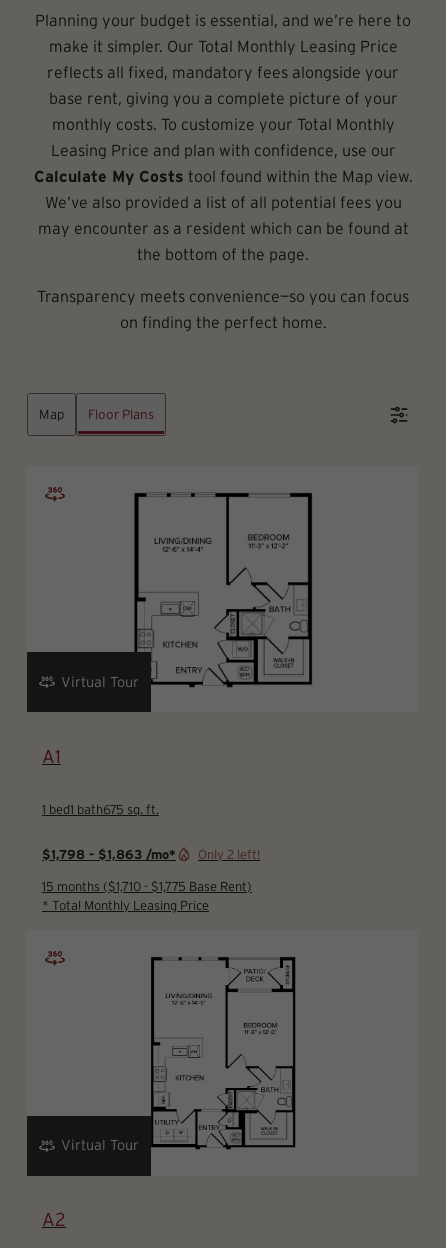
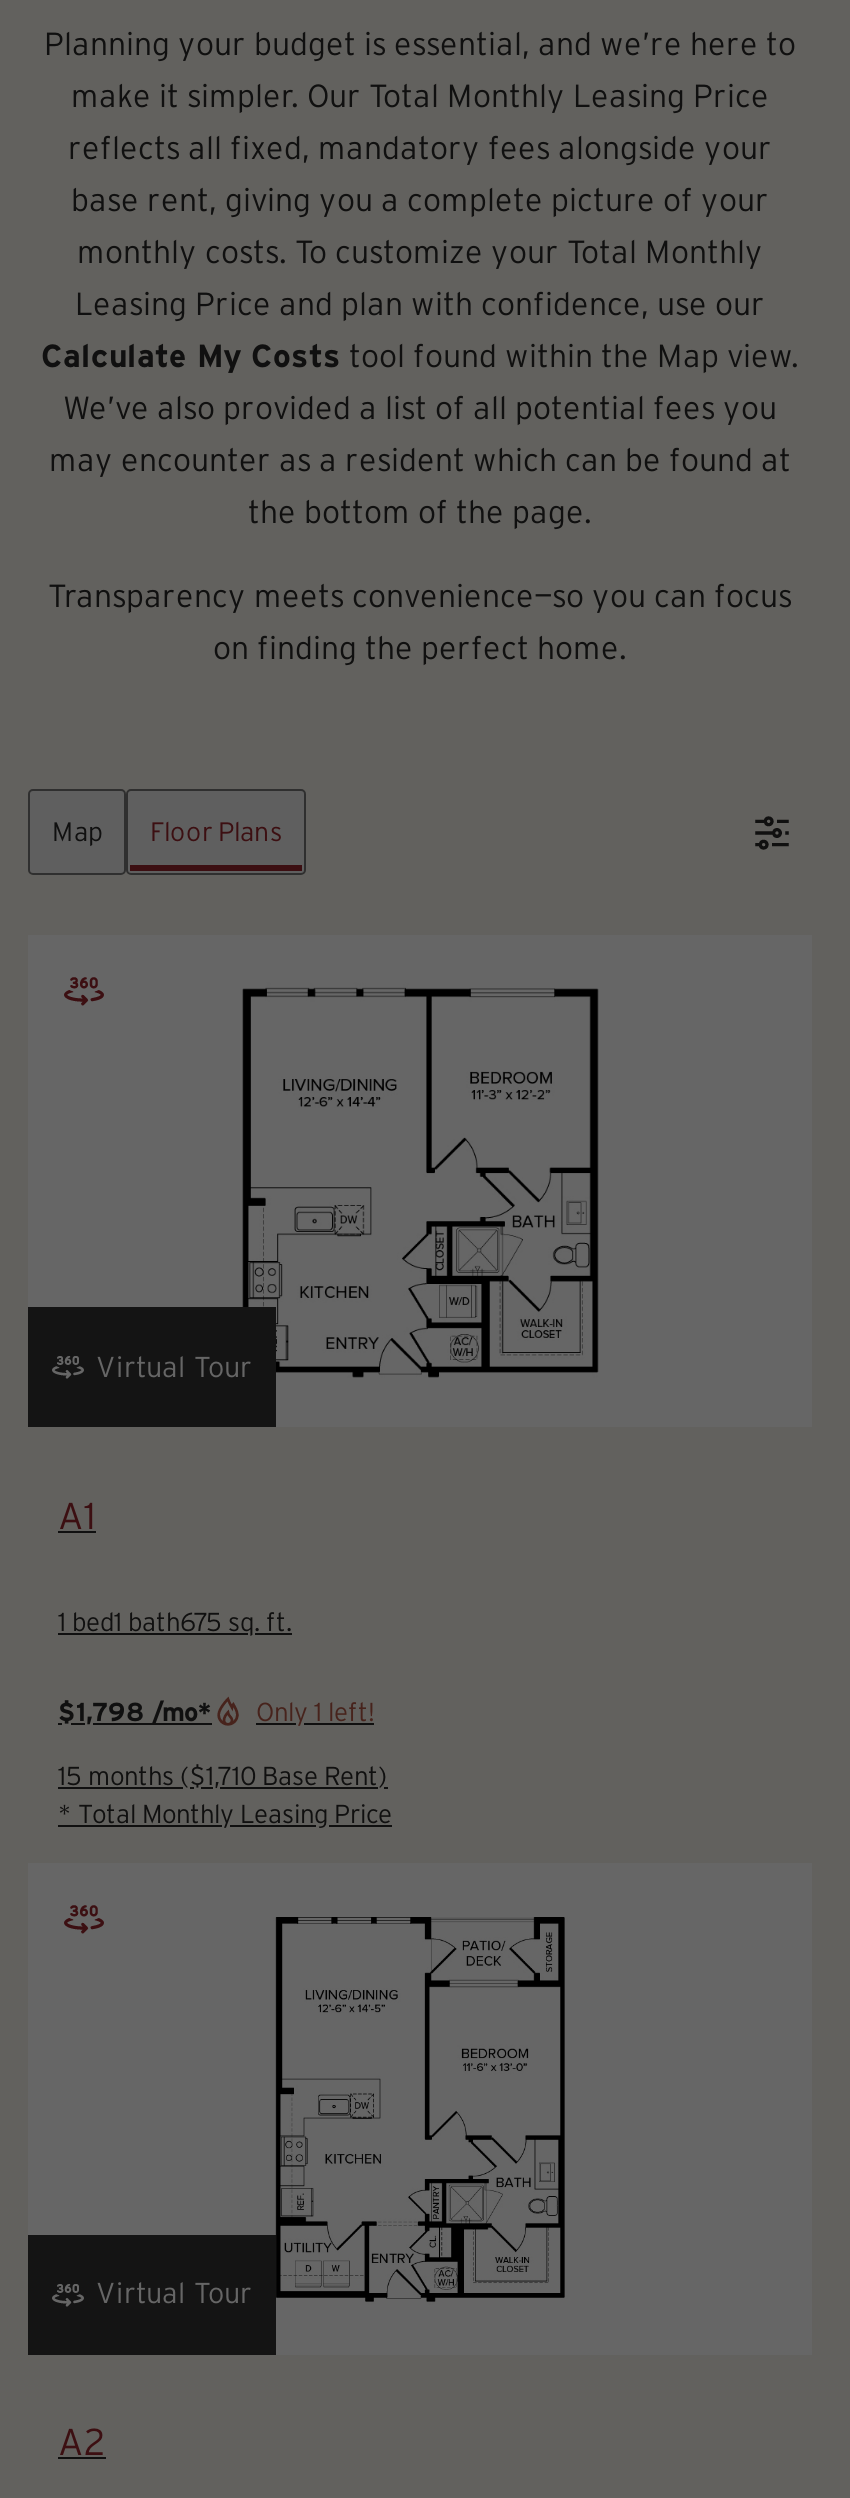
[42,847,260,862] $1,798 - $1,863 /mo* | Only 2 left! -> [58,1696,374,1726] $1,798 /mo* | Only 1 left!
[42,879,247,894] 15 months $1,710 - $1,775 Base Rent -> [58,1760,378,1790] 15 months $1,710 Base Rent

